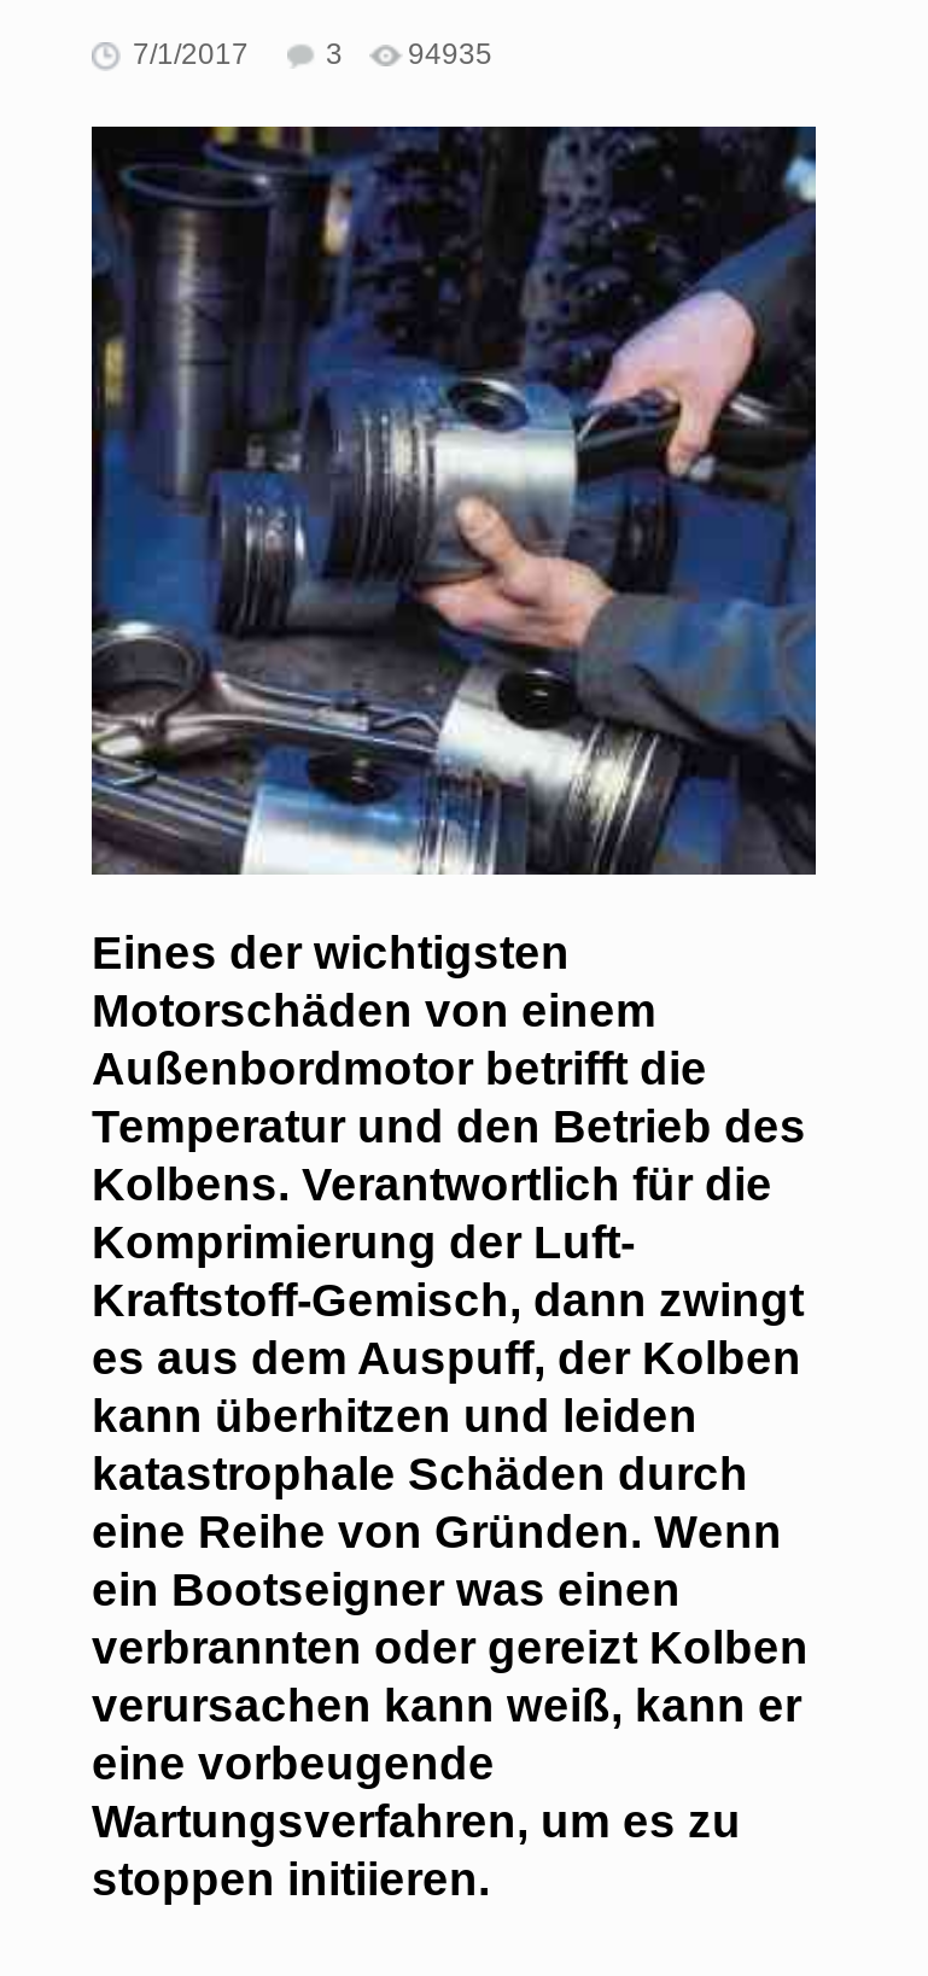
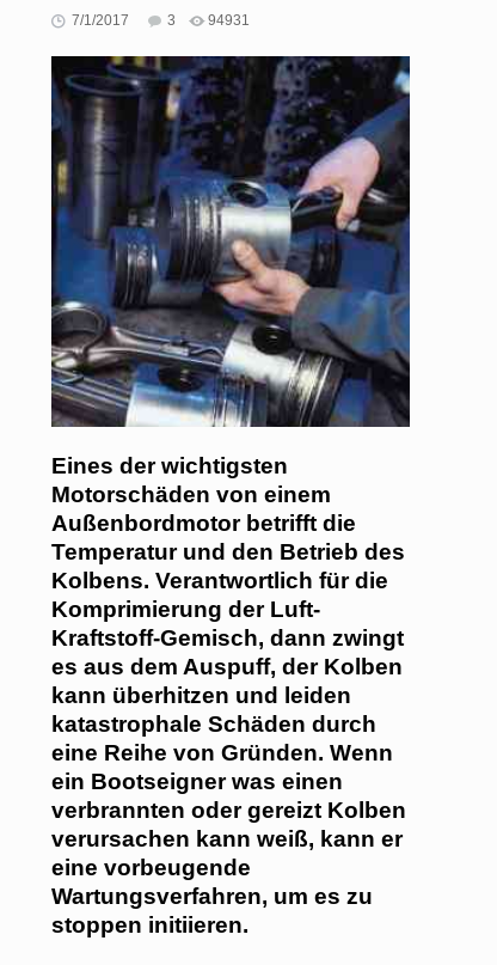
[326,37,492,71] 3 94935 -> [167,12,250,29] 3 94931

